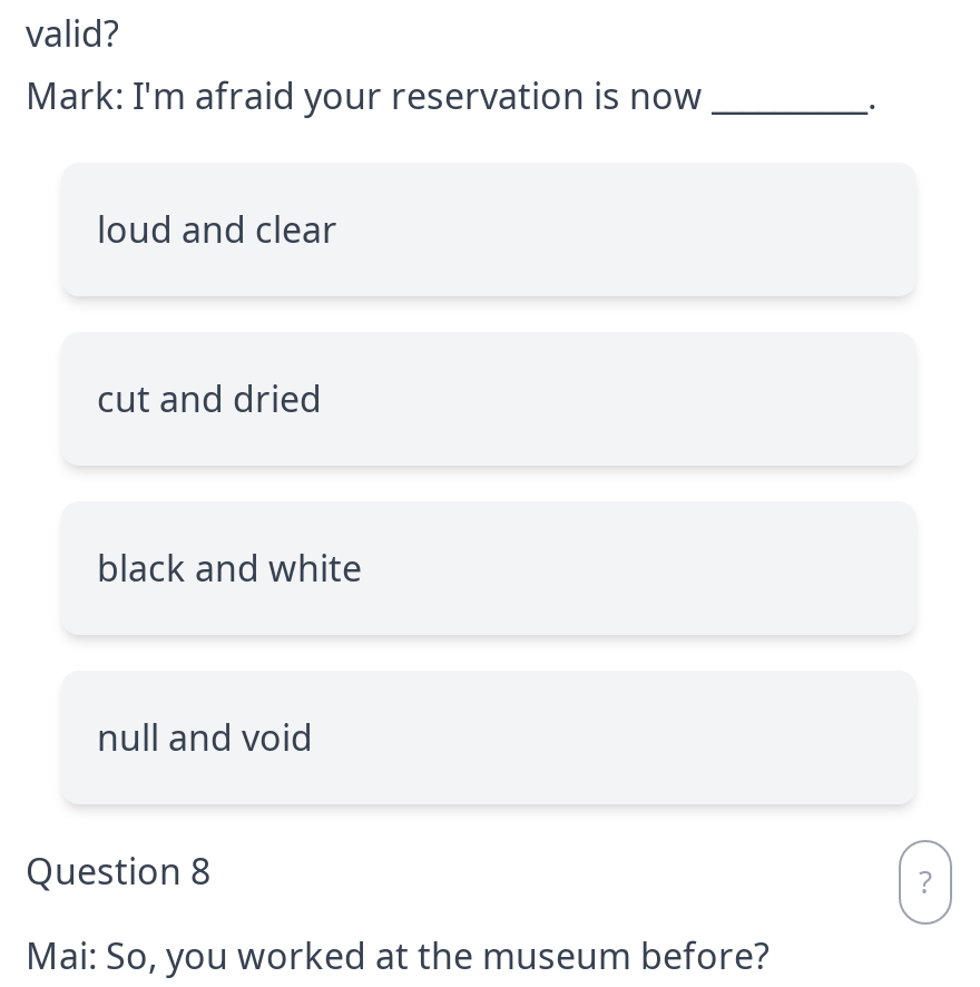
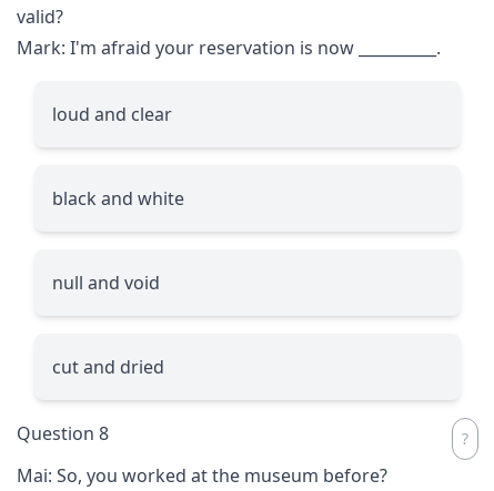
moved [97,373,322,422] -> [52,354,164,379]: cut and dried
moved [97,543,362,761] -> [52,186,184,294]: black and white | null and void

